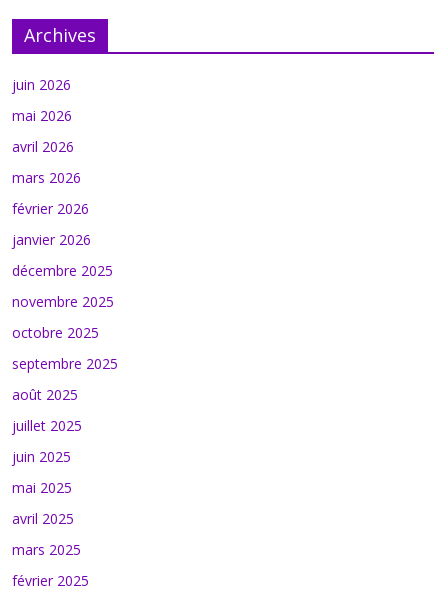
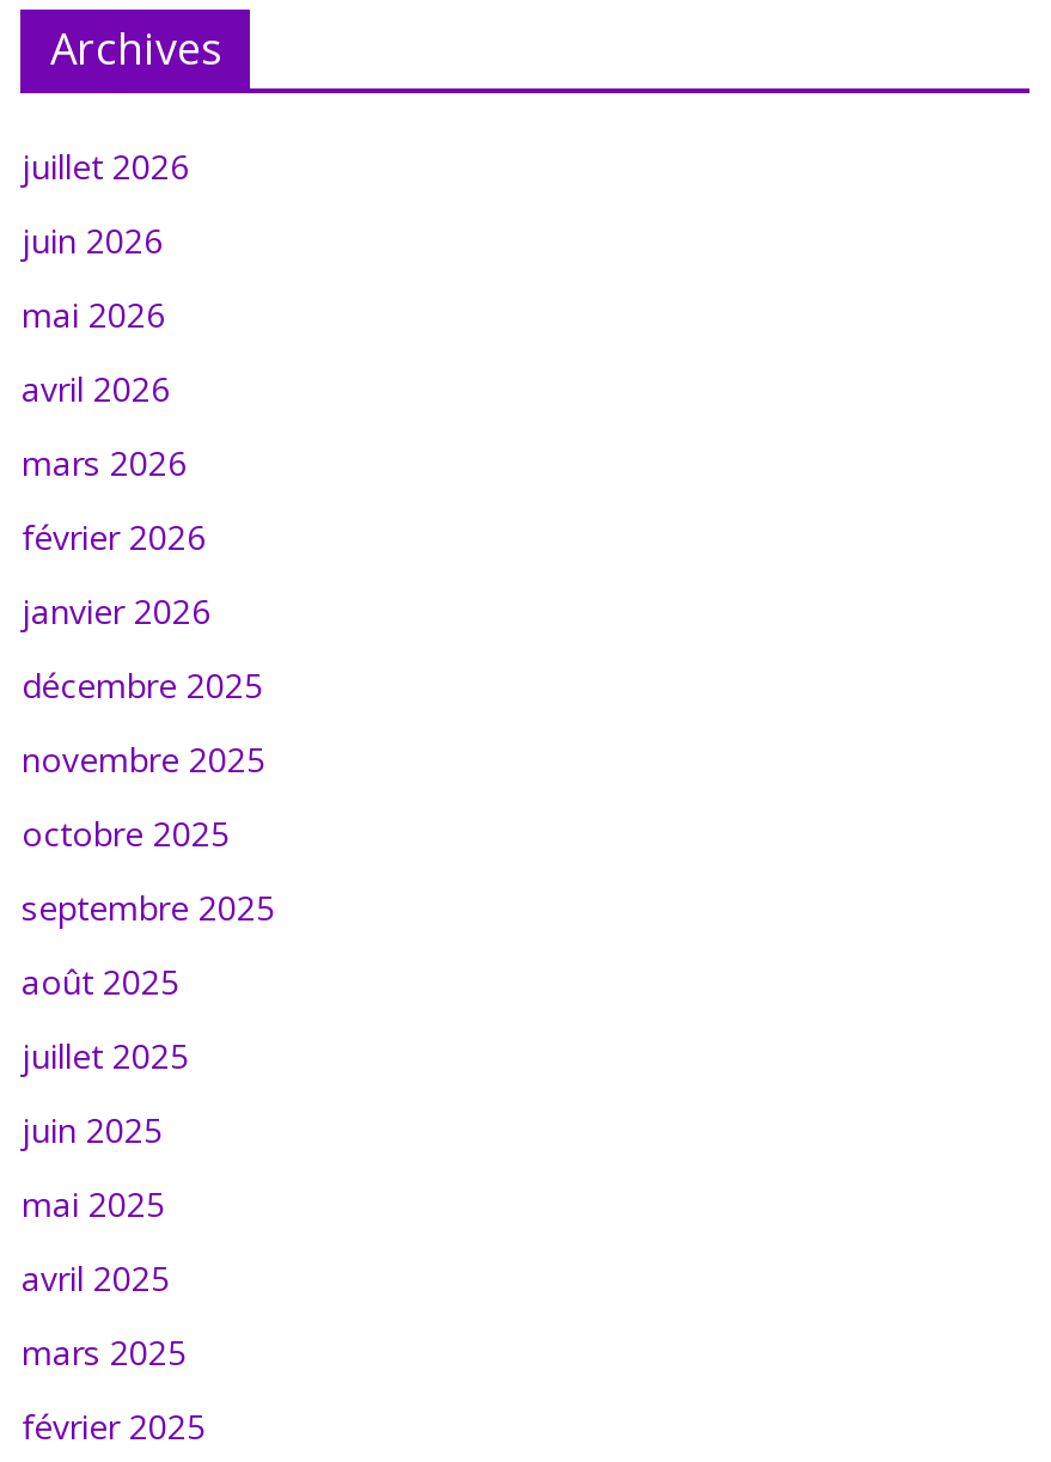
none -> [21,144,189,190] juillet 2026

